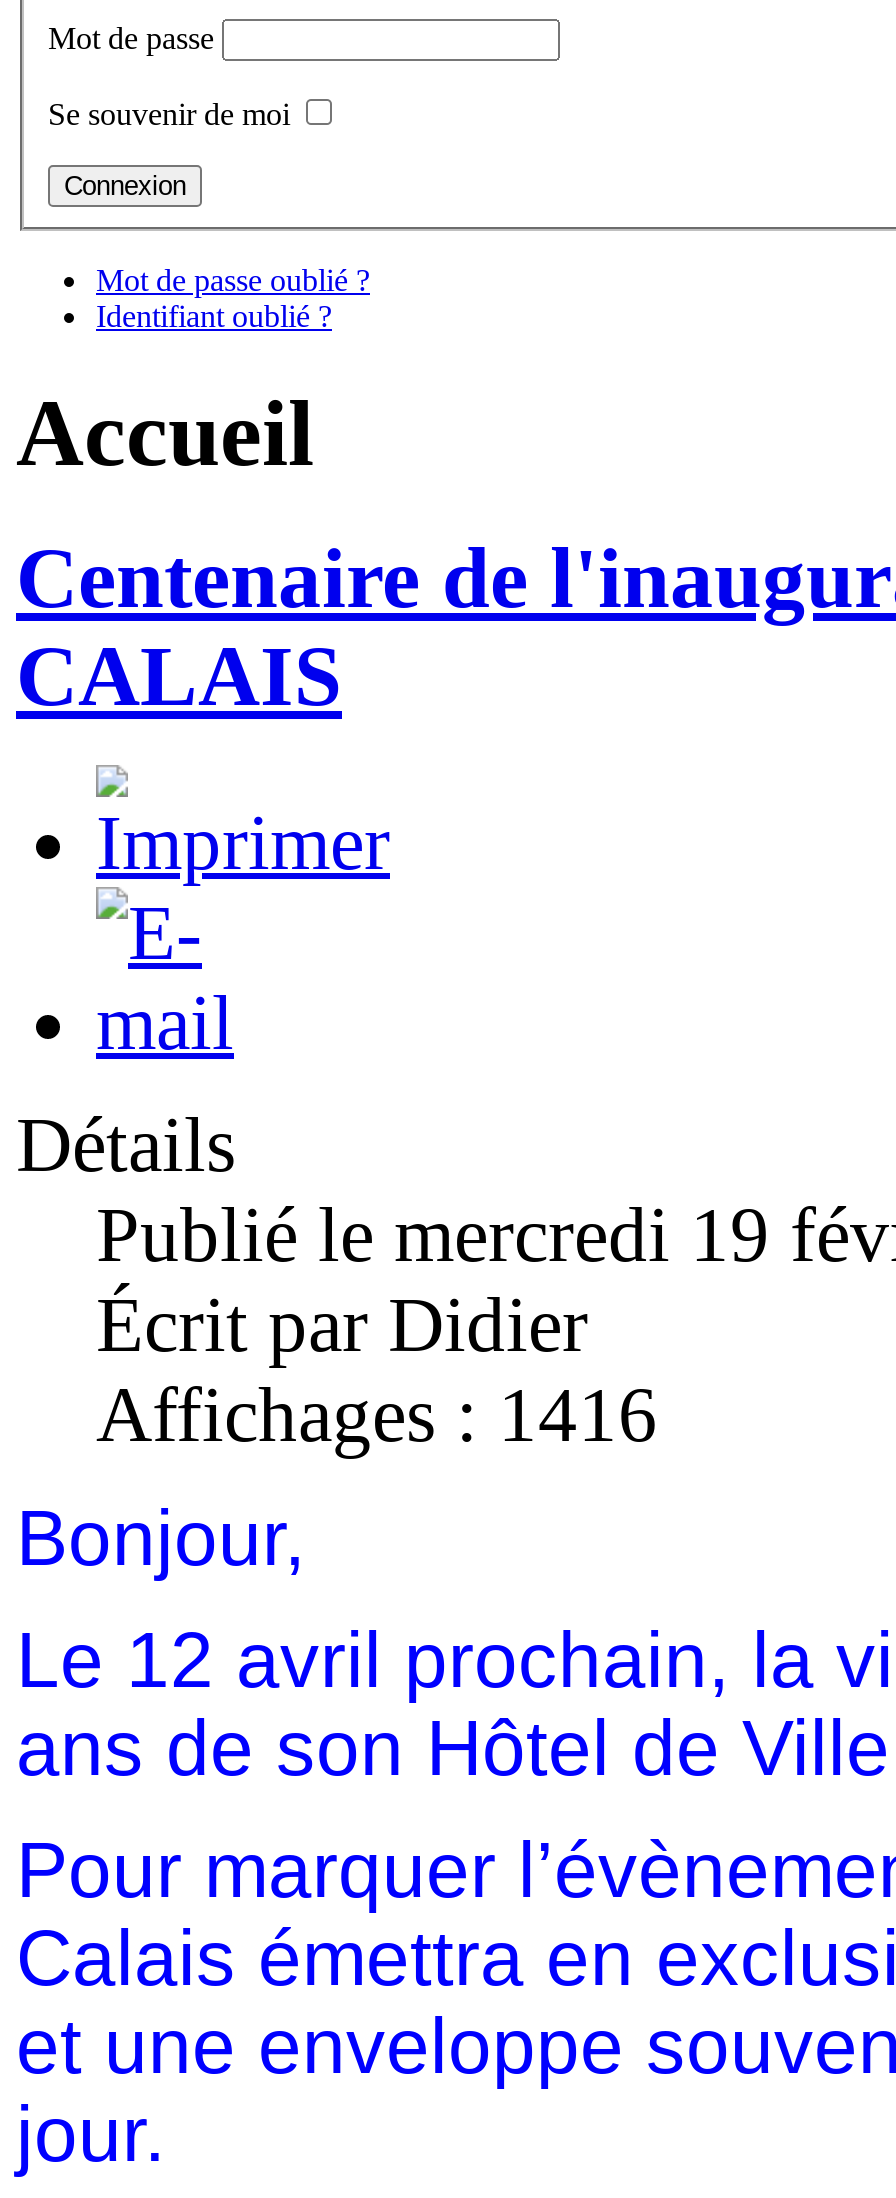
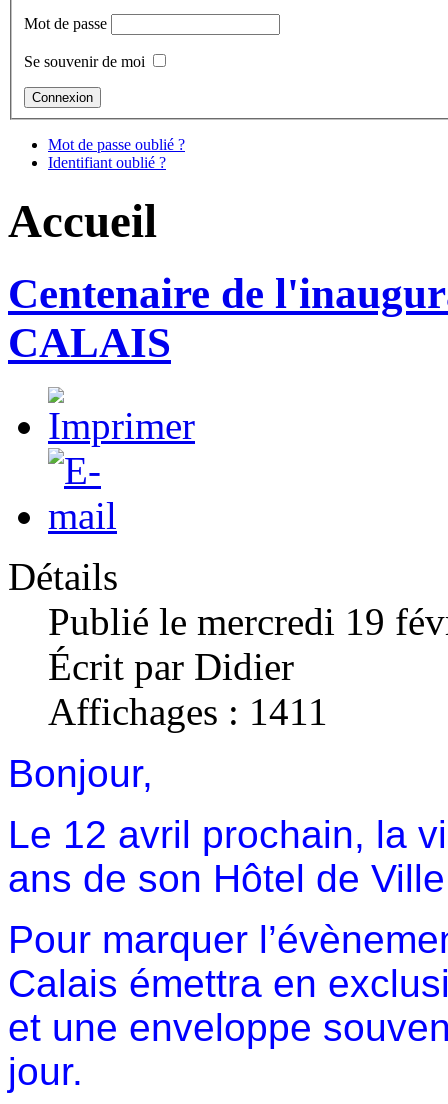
[96,1371,658,1457] Affichages : 1416 -> [48,690,328,733] Affichages : 1411

